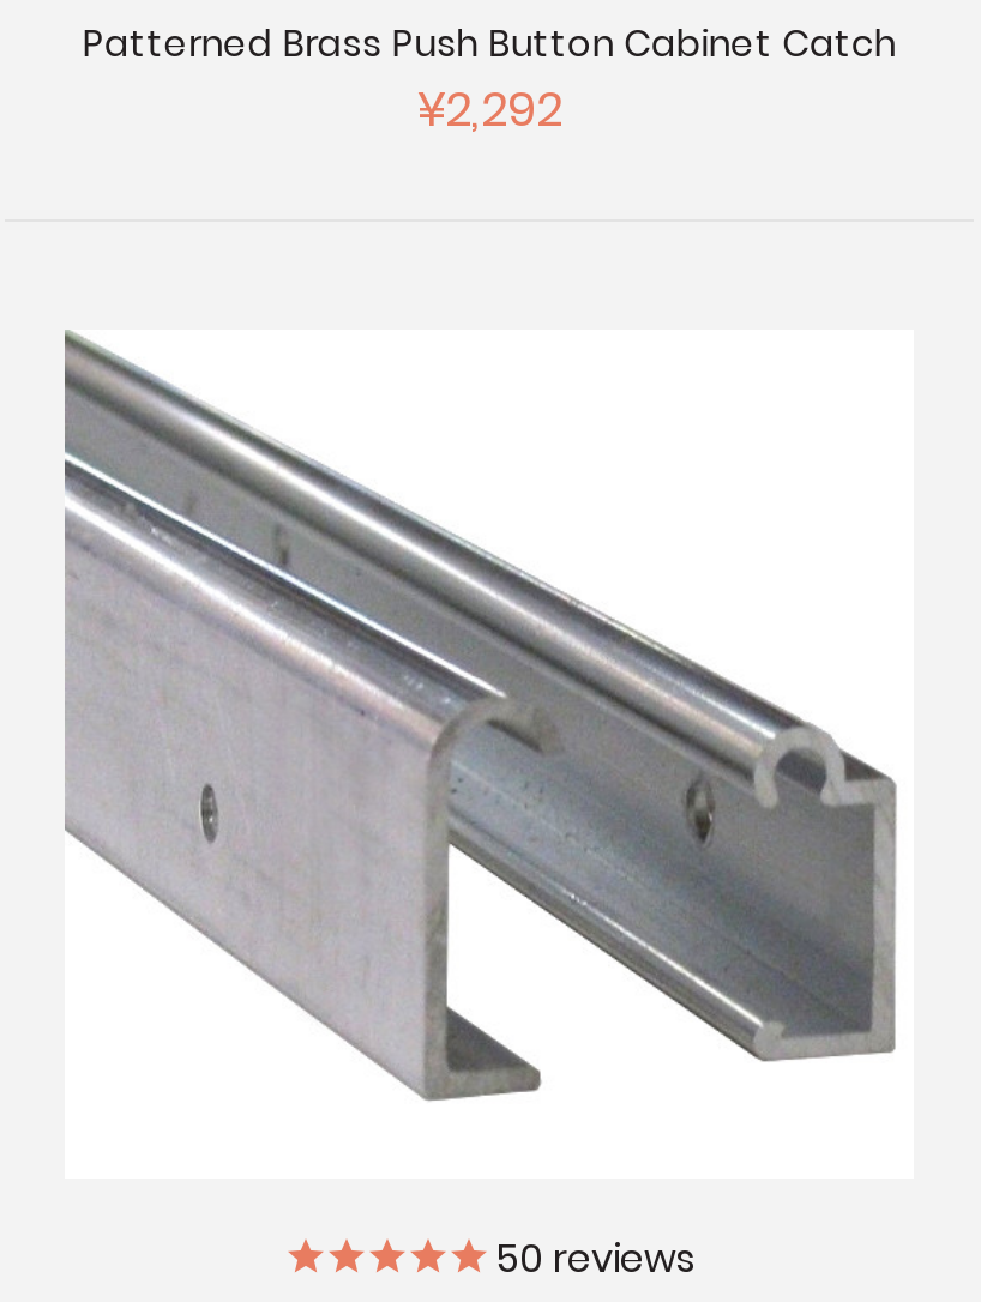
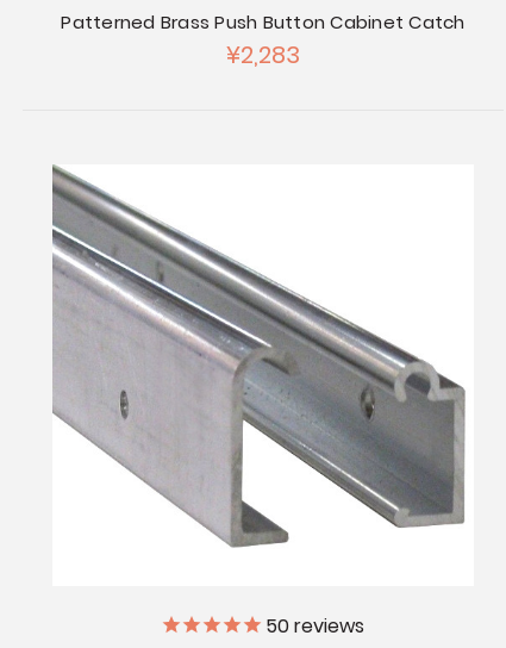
[416,74,562,141] ¥2,292 -> [226,38,300,71] ¥2,283

